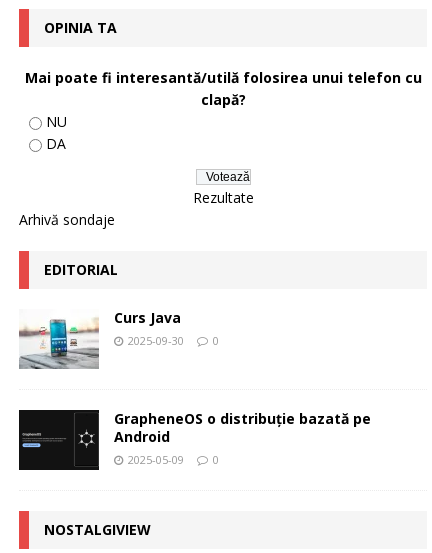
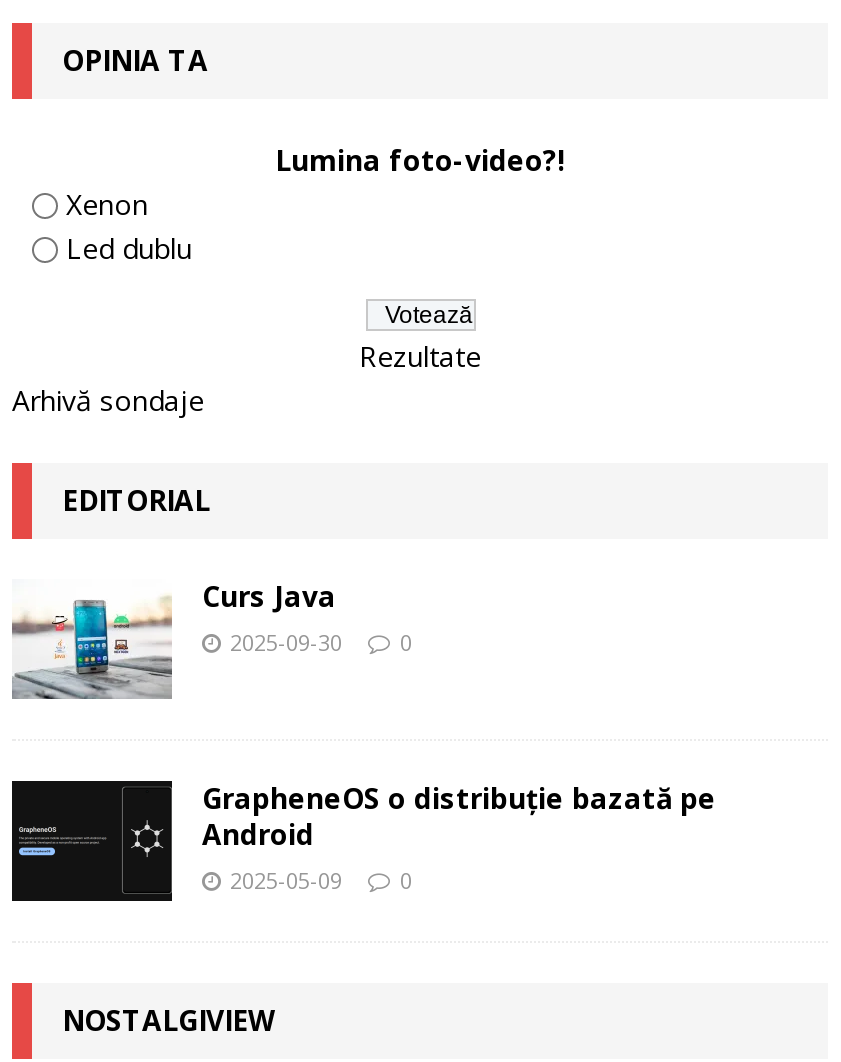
[24,68,421,153] Mai poate fi interesantă/utilă folosirea unui telefon cu | clapă? | NU | DA -> [66,140,565,266] Lumina foto-video?! | Xenon | Led dublu

